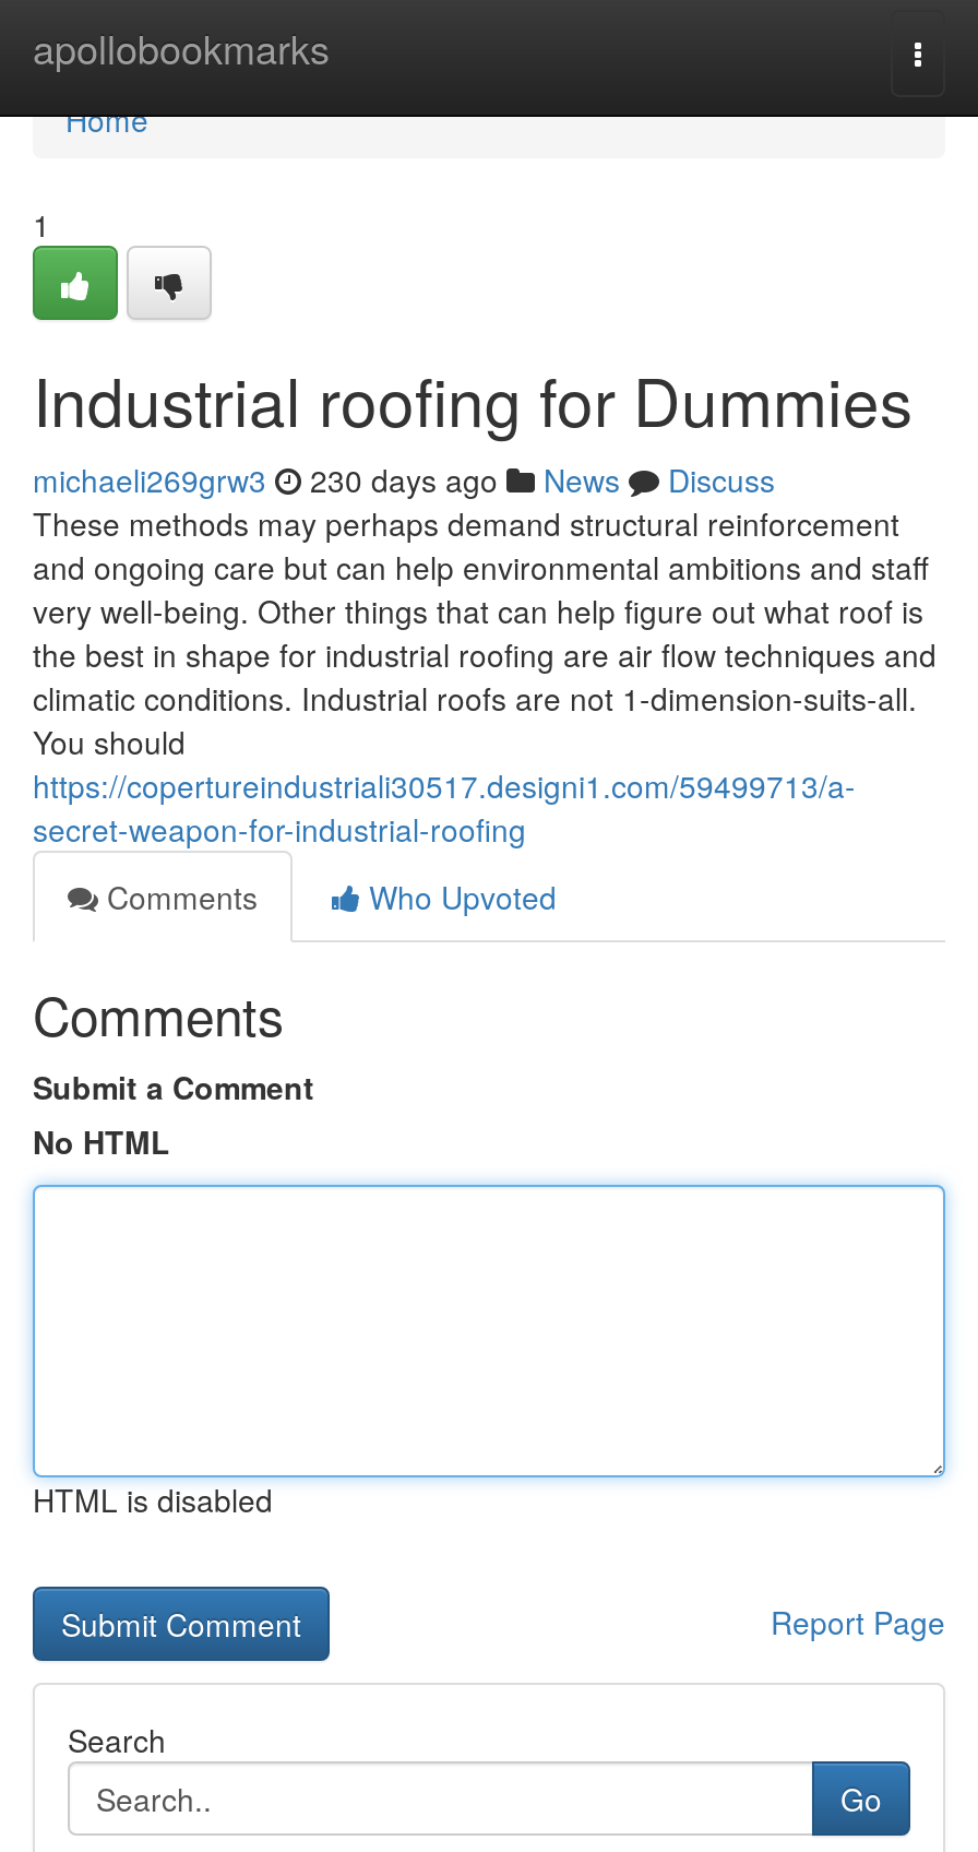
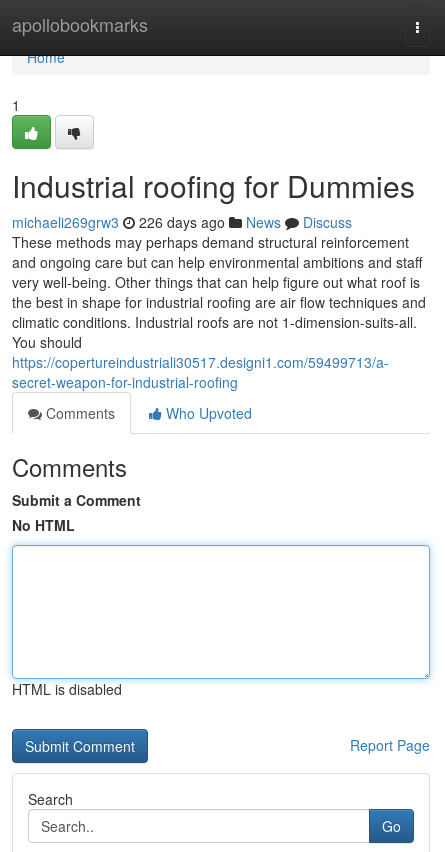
[33,458,775,501] michaeli269grw3 230 days ago News Discuss -> [12,212,352,232] michaeli269grw3 226 days ago News Discuss

